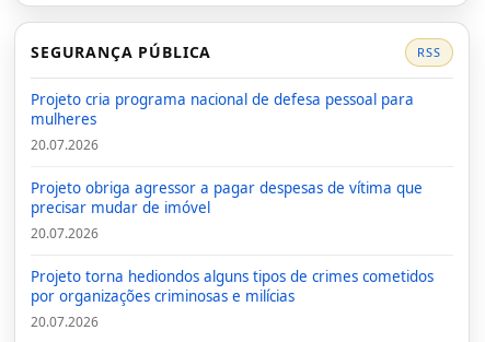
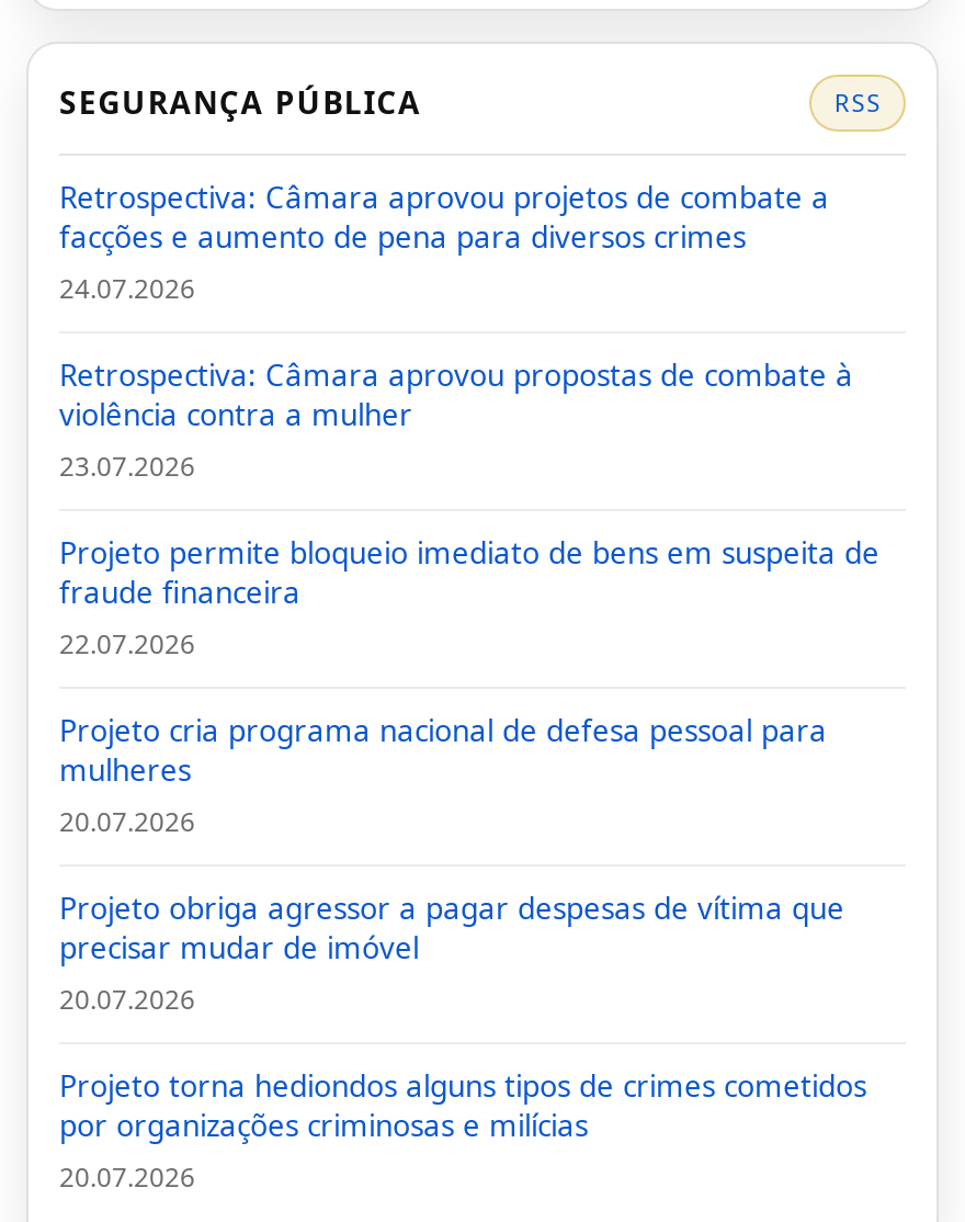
none -> [59,179,879,664] Retrospectiva: Câmara aprovou projetos de combate a | facções e aumento de pena para diversos crimes | 24.07.2026 | Retrospectiva: Câmara aprovou propostas de combate à | violência contra a mulher | 23.07.2026 | Projeto permite bloqueio imediato de bens em suspeita de | fraude financeira | 22.07.2026

